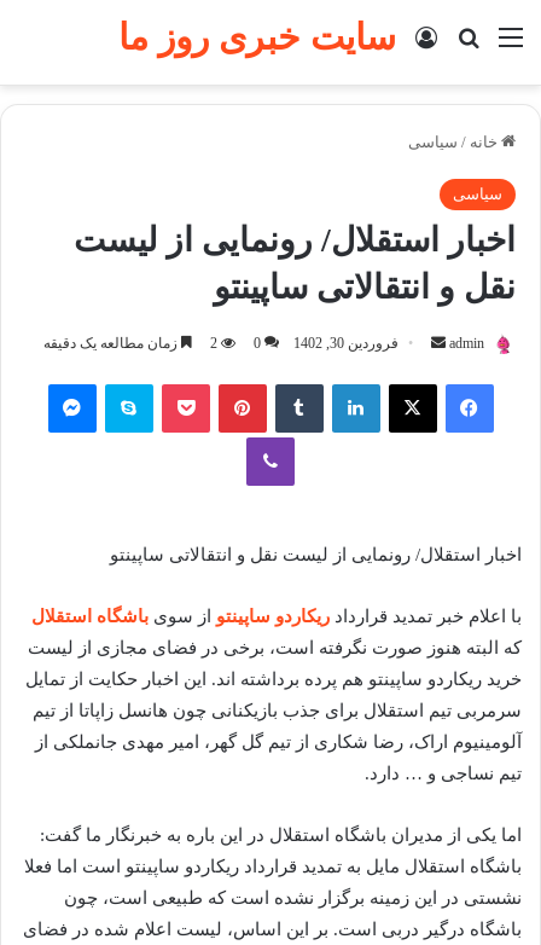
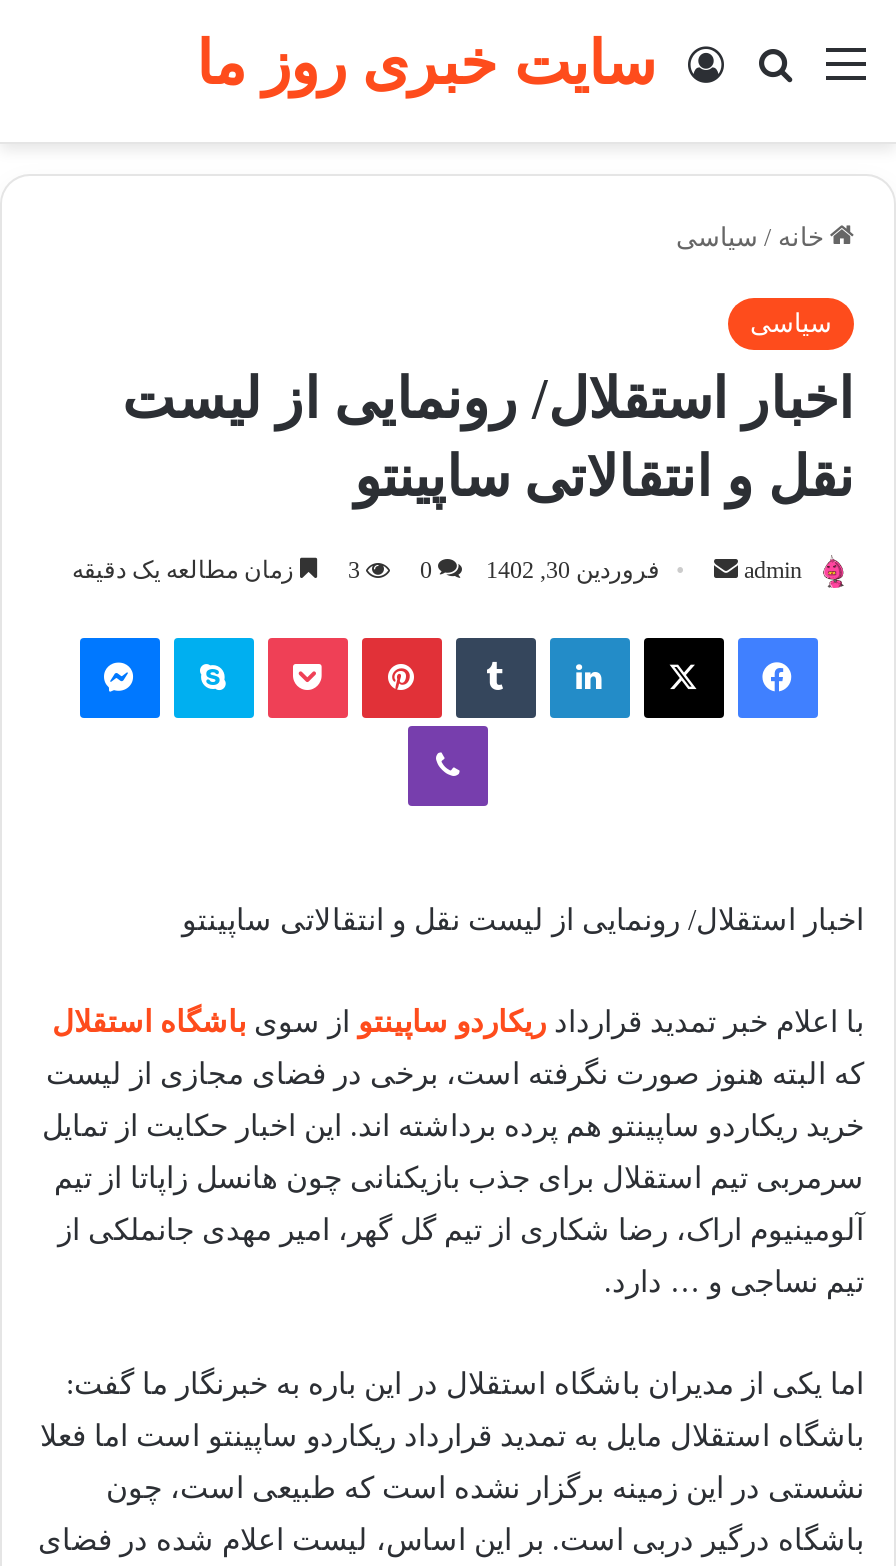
[43,335,217,352] 2 زمان مطالعه یک دقیقه -> [72,556,360,584] 3 زمان مطالعه یک دقیقه

